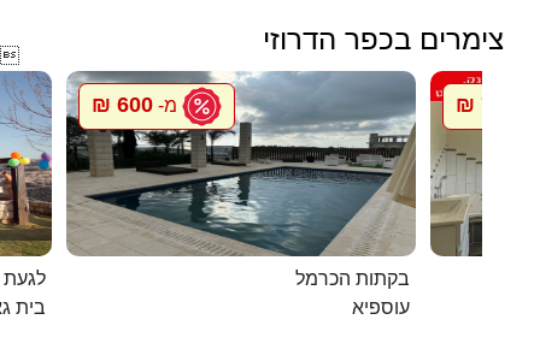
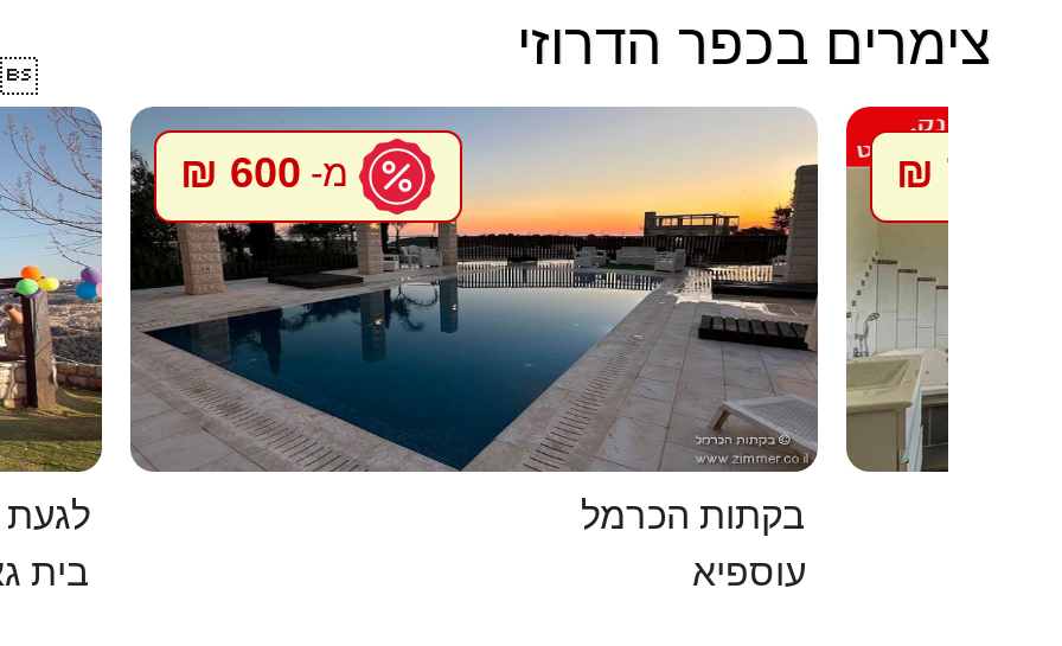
[66,71,417,256] [image] -> [130,104,820,472] [image]

